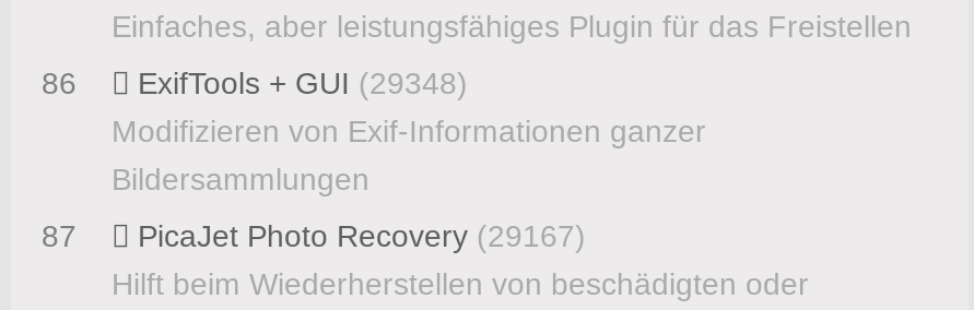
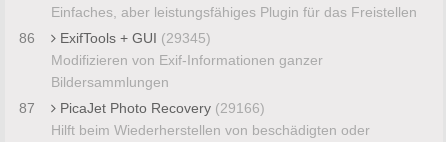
[129,65,468,100] ExifTools + GUI (29348) -> [56,30,211,46] ExifTools + GUI (29345)
[129,218,586,253] PicaJet Photo Recovery (29167) -> [56,100,265,116] PicaJet Photo Recovery (29166)

